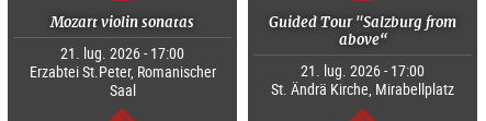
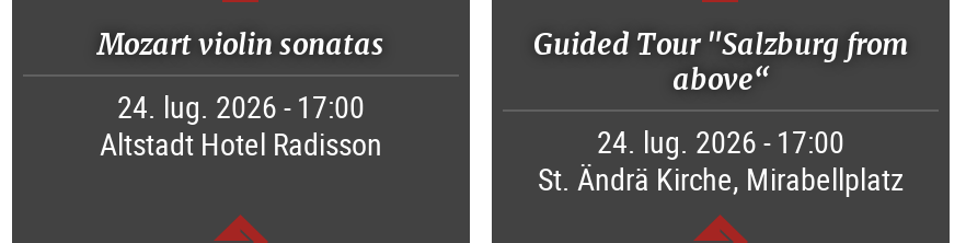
[29,43,216,100] 21. lug. 2026 - 17:00 | Erzabtei St.Peter, Romanischer | Saal -> [100,86,382,164] 24. lug. 2026 - 17:00 | Altstadt Hotel Radisson
[301,60,425,81] 21. lug. 2026 - 17:00 -> [597,121,844,162] 24. lug. 2026 - 17:00

